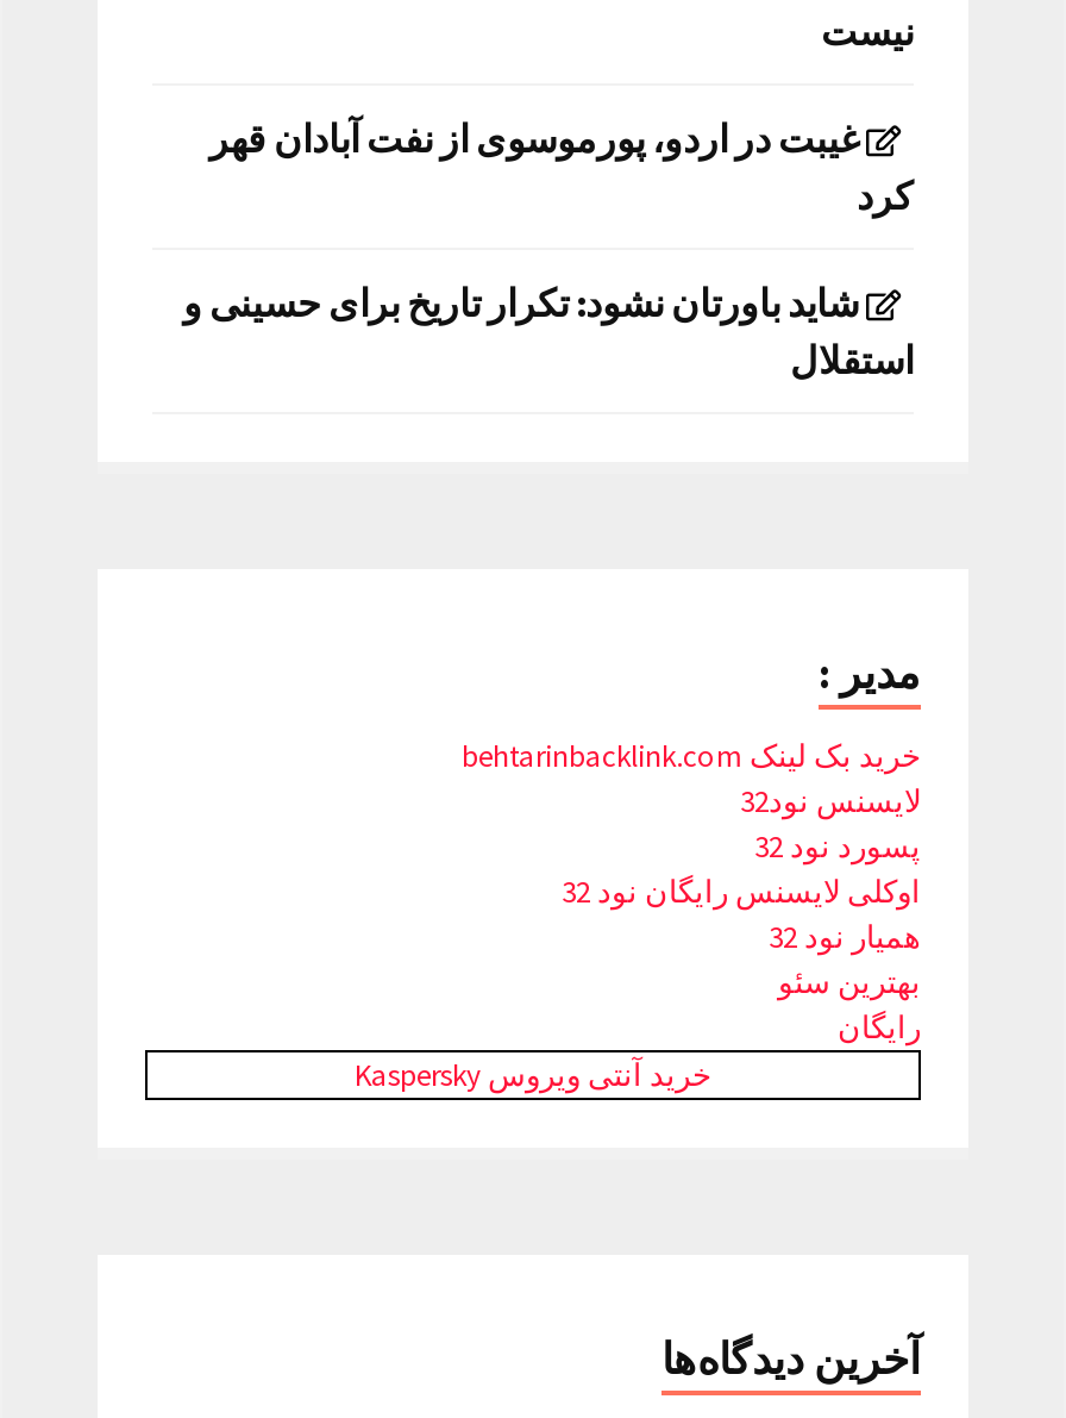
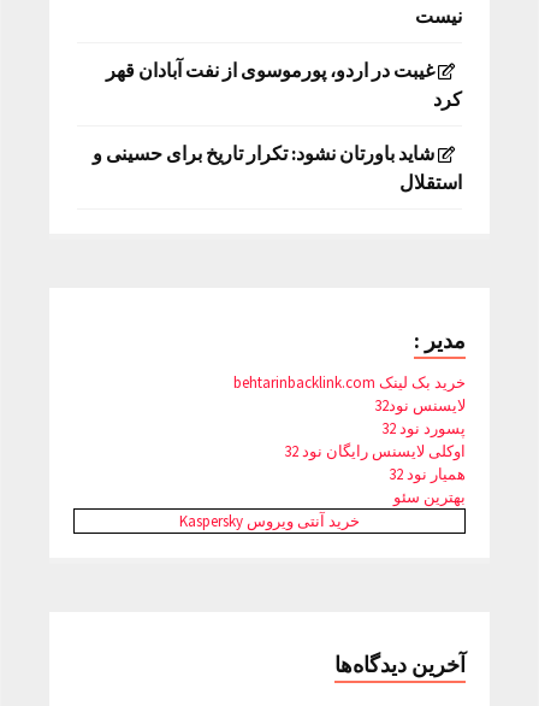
[838,1007,921,1048] رایگان -> none

